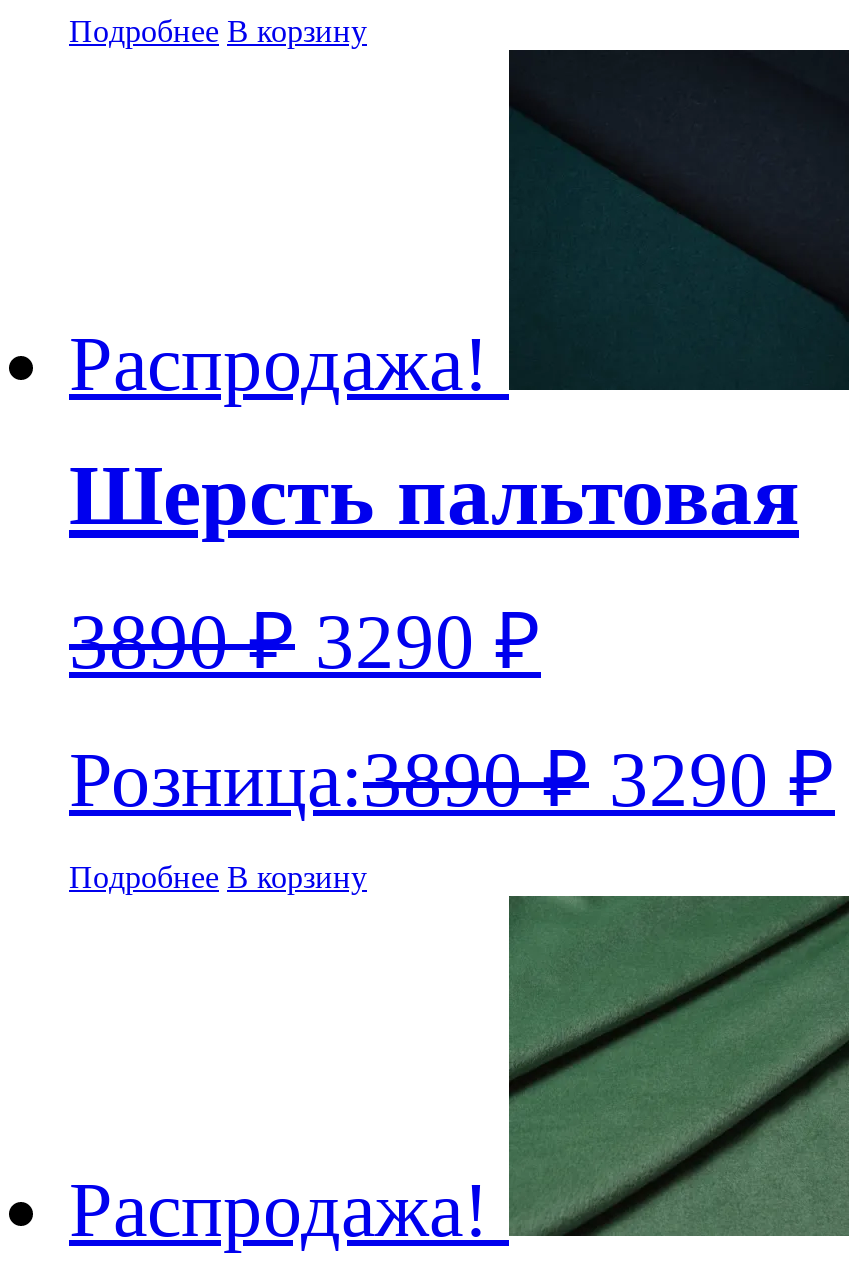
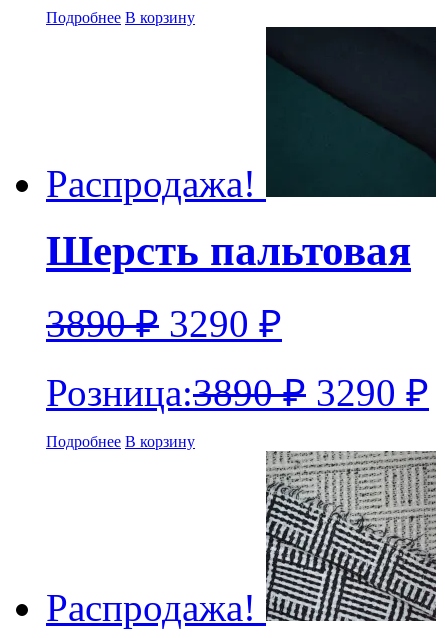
[509,896,849,1236] [image] -> [266,451,436,621] [image]

